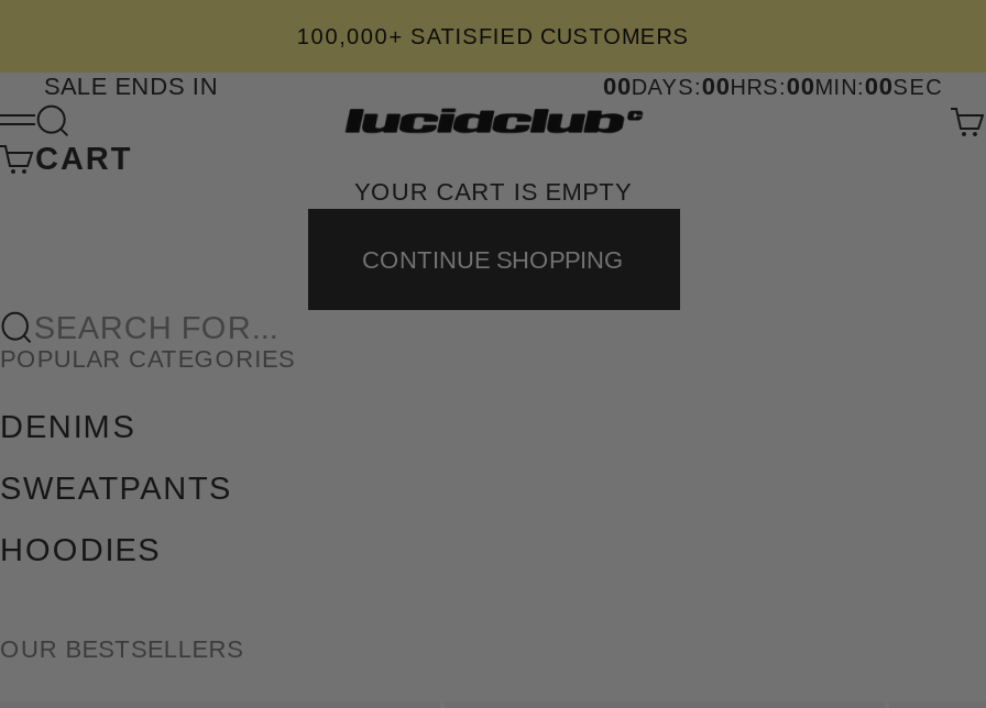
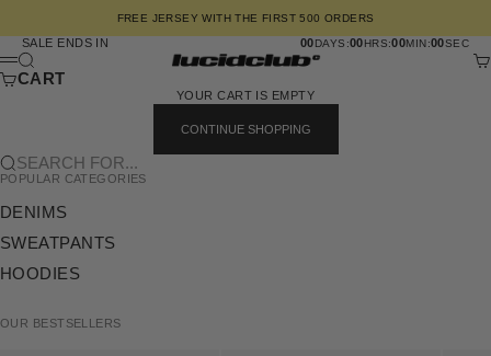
[297,25,689,49] 100,000+ SATISFIED CUSTOMERS -> [117,12,374,24] FREE JERSEY WITH THE FIRST 500 ORDERS

